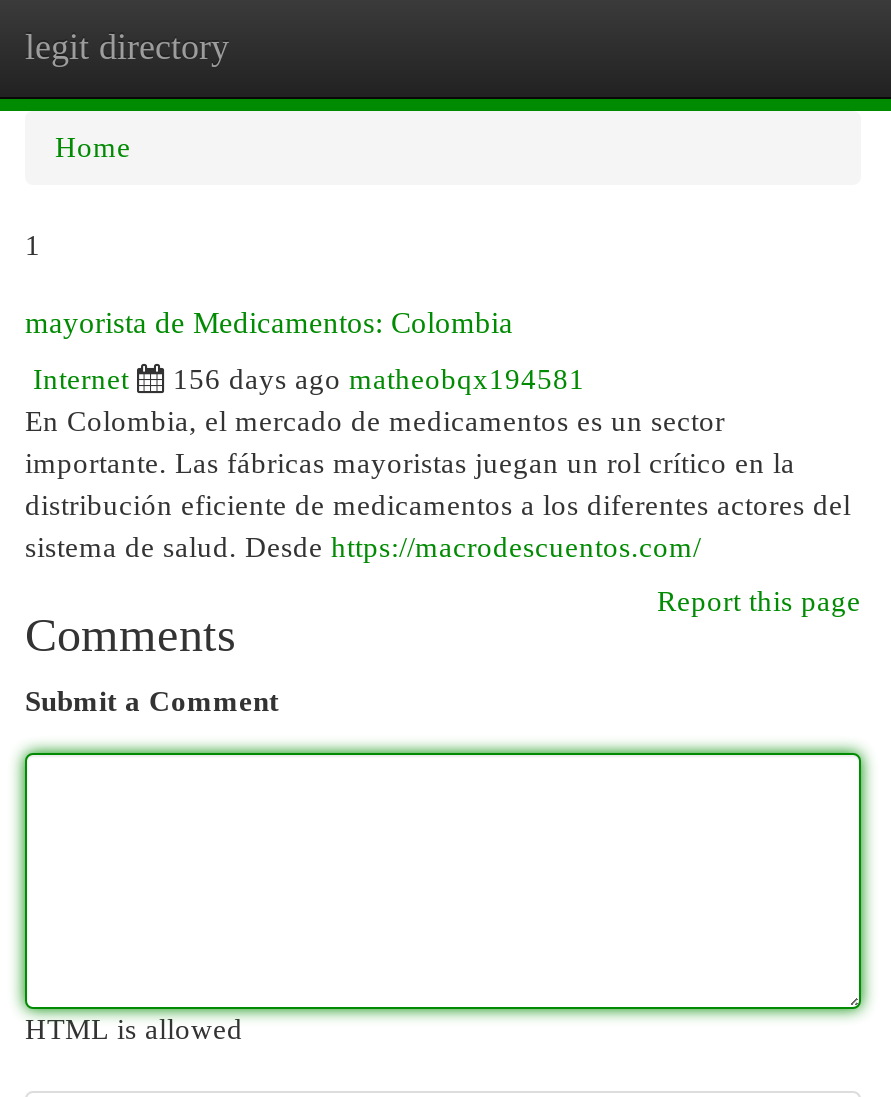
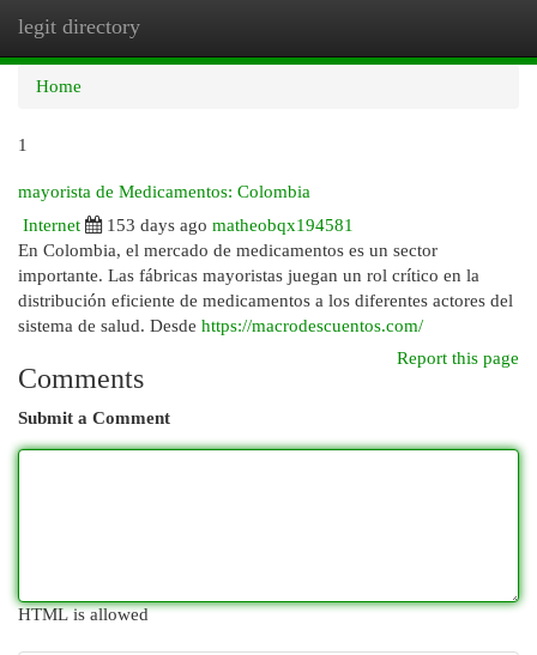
[173,363,585,395] 156 days ago matheobqx194581 -> [107,216,354,235] 153 days ago matheobqx194581

